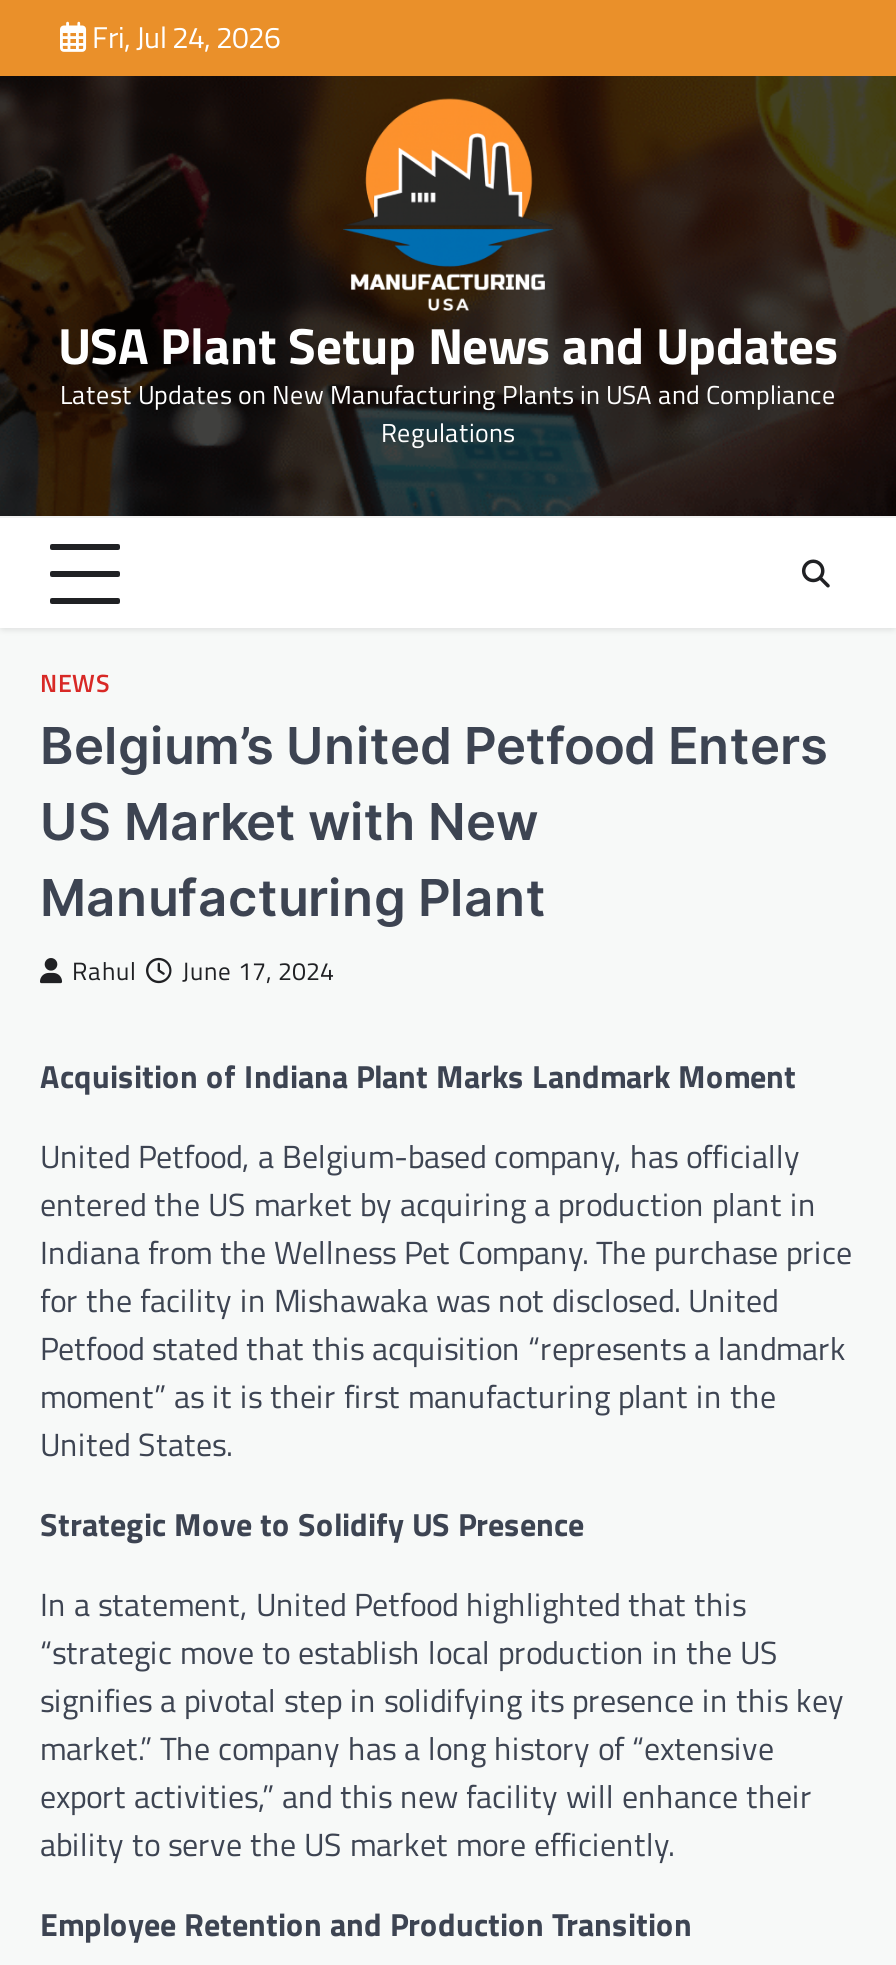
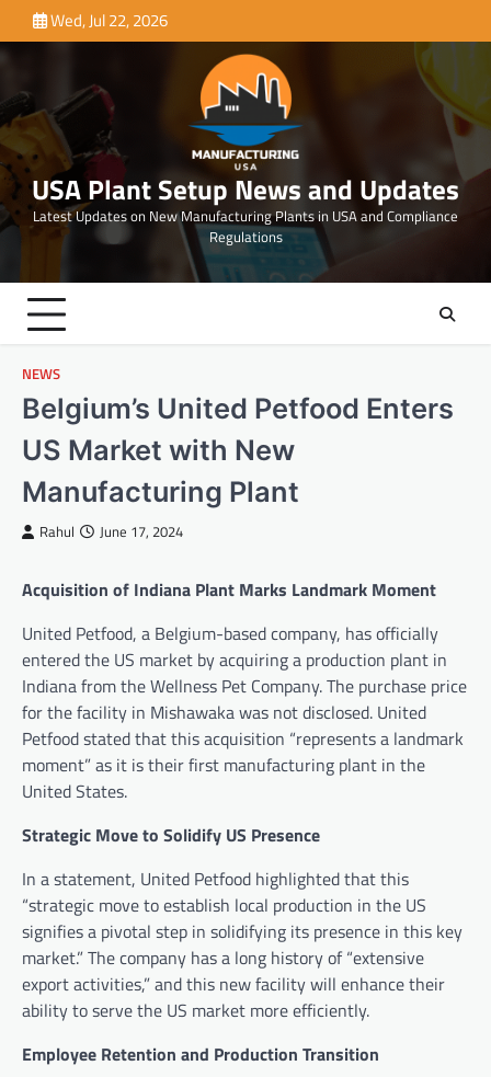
[92,14,280,60] Fri, Jul 24, 2026 -> [50,8,168,33] Wed, Jul 22, 2026

